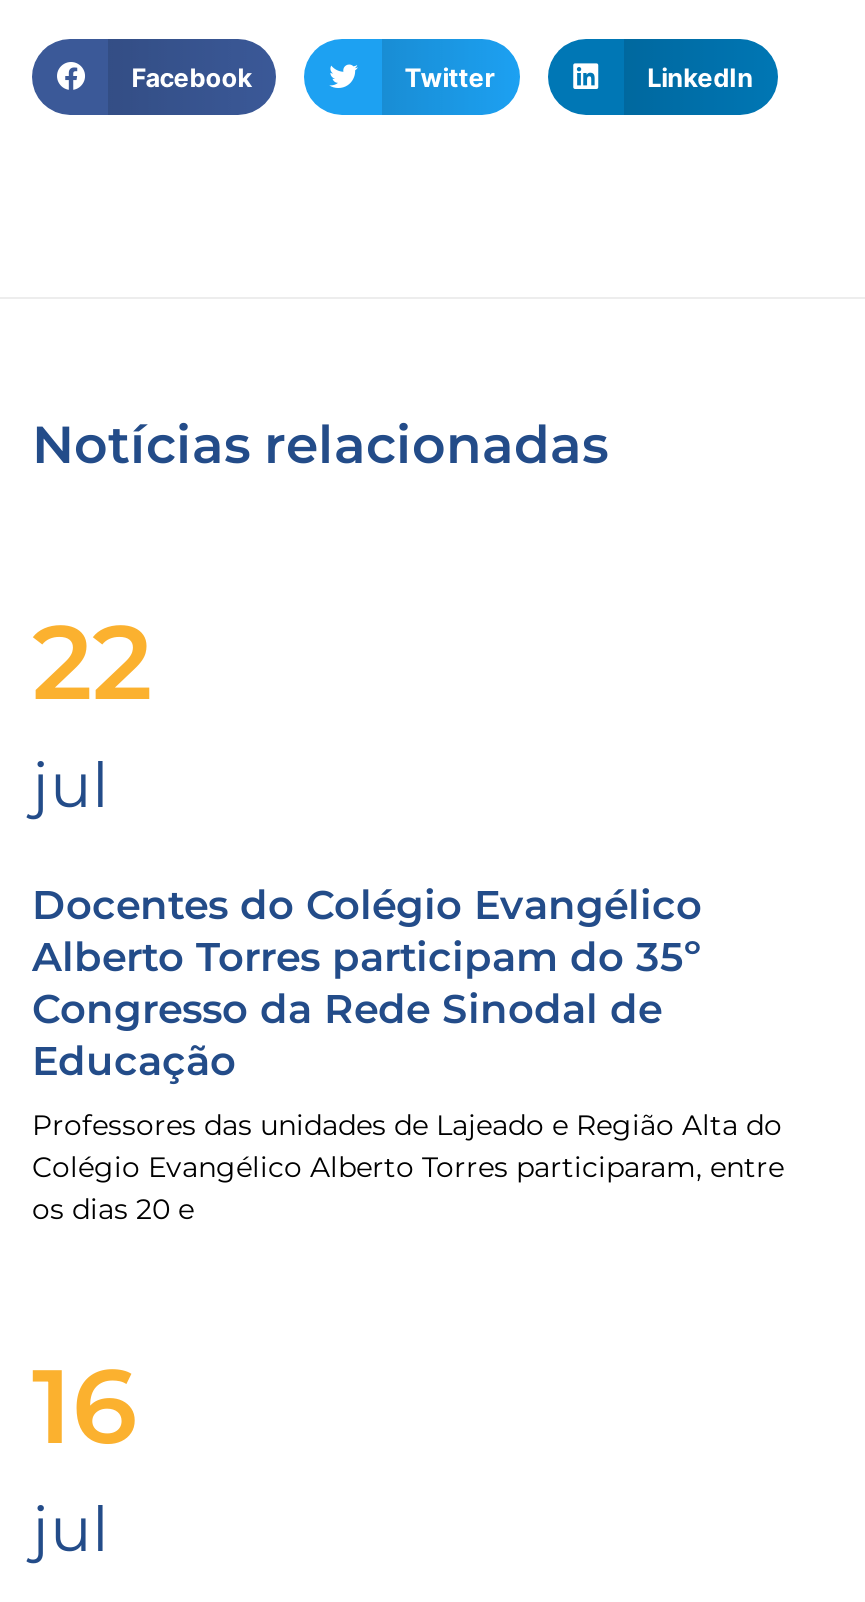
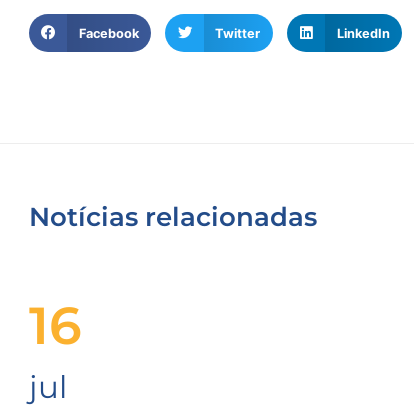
[32,600,784,1226] 22 | jul | Docentes do Colégio Evangélico | Alberto Torres participam do 35º | Congresso da Rede Sinodal de | Educação | Professores das unidades de Lajeado e Região Alta do | Colégio Evangélico Alberto Torres participaram, entre | os dias 20 e -> none

